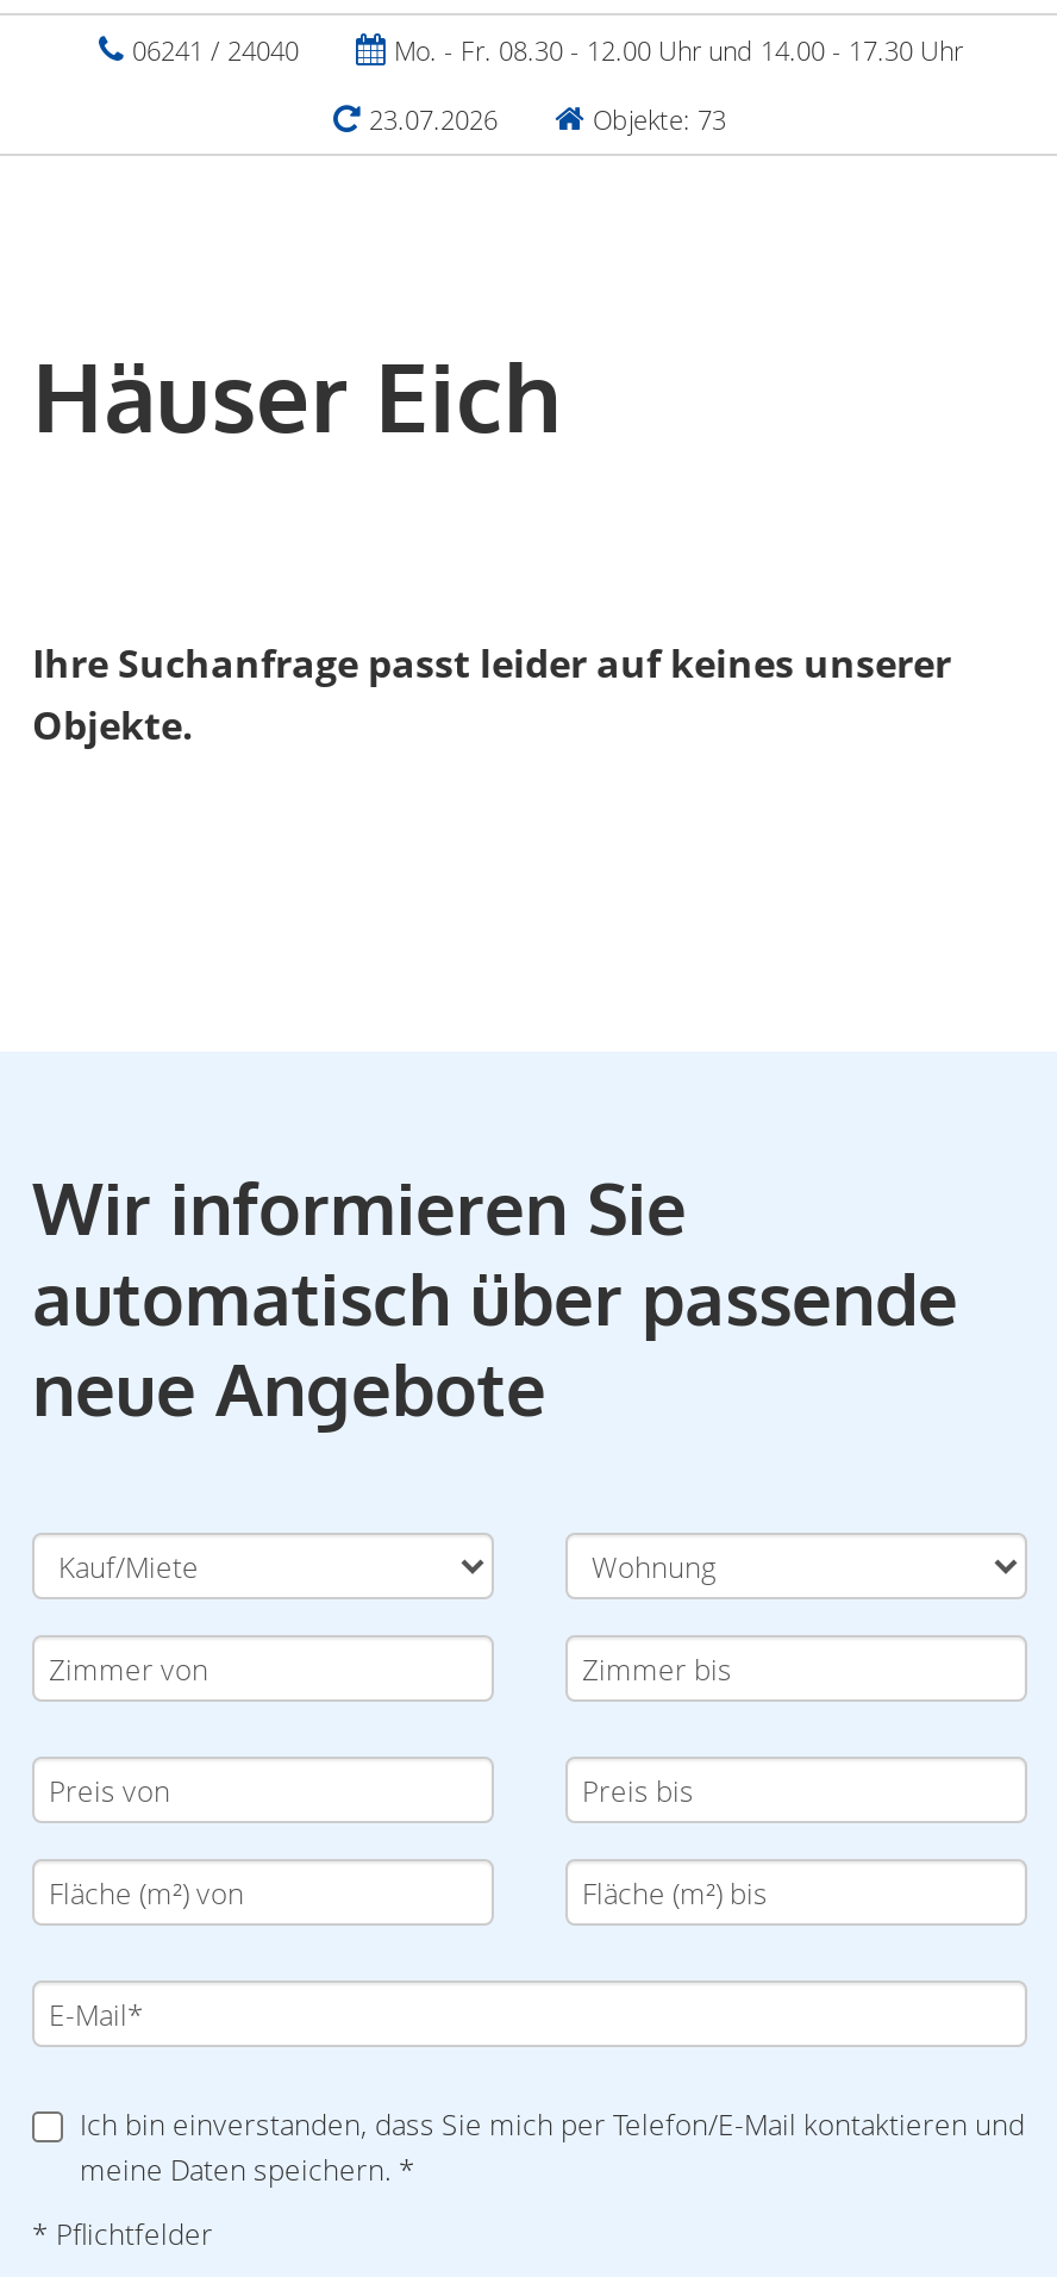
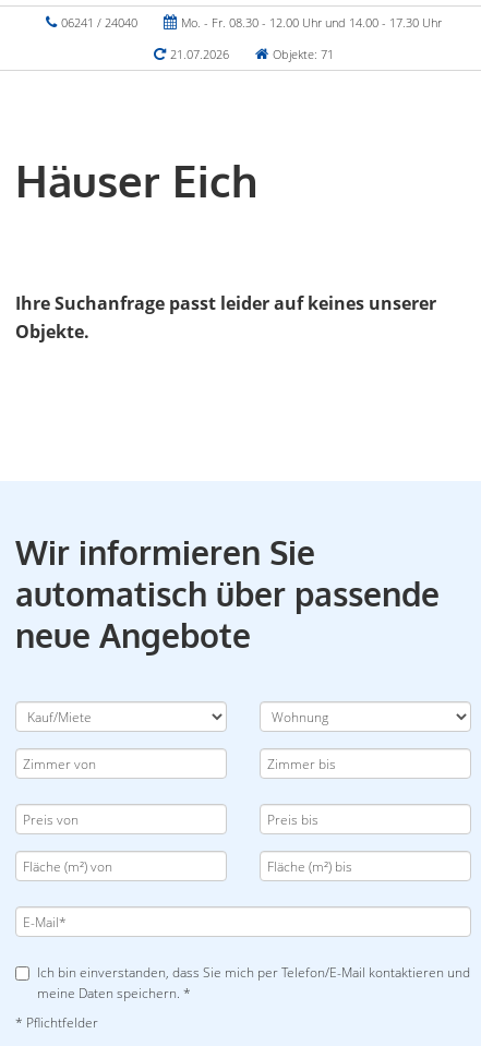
[362,101,498,137] 23.07.2026 -> [166,46,229,62] 21.07.2026
[586,101,726,137] Objekte: 73 -> [269,46,333,62] Objekte: 71

